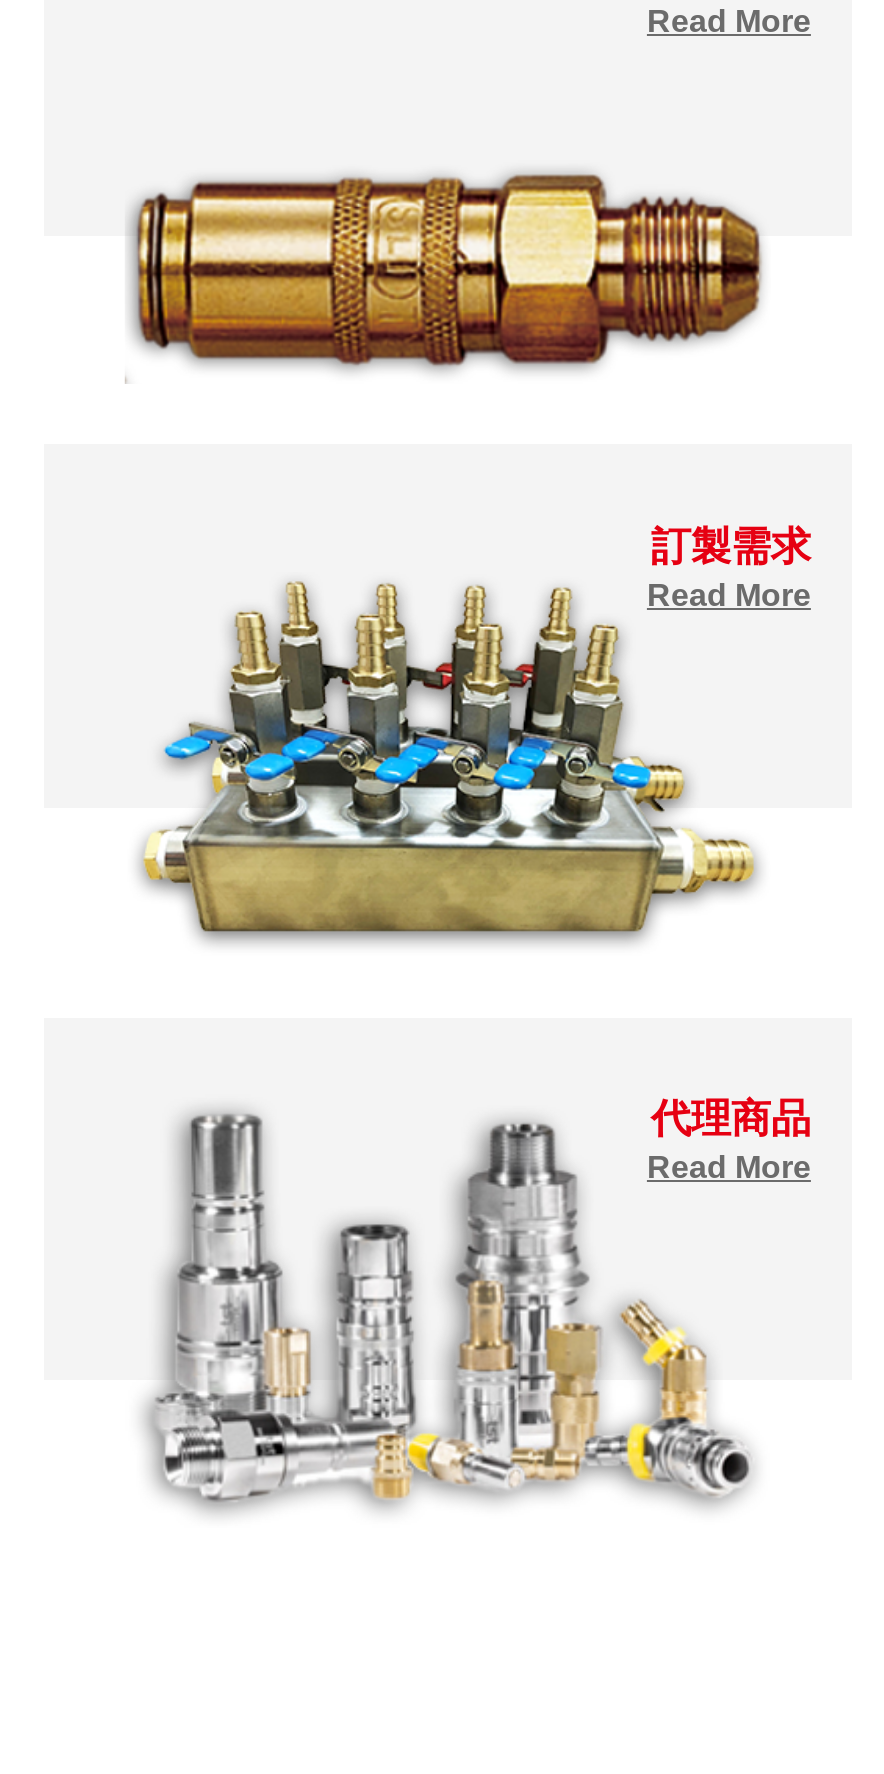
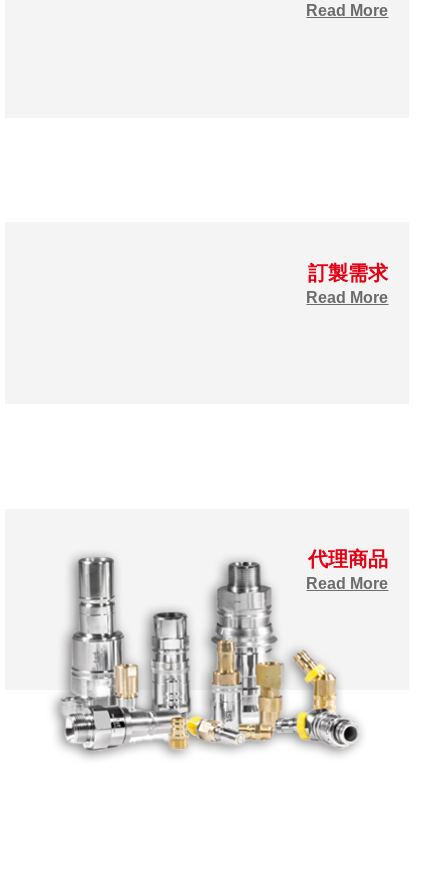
[128,170,764,374] [image] -> none
[138,580,760,944] [image] -> none

